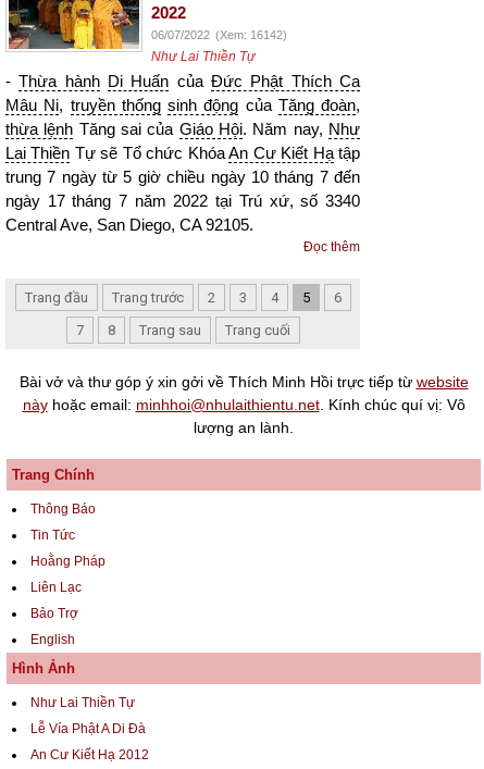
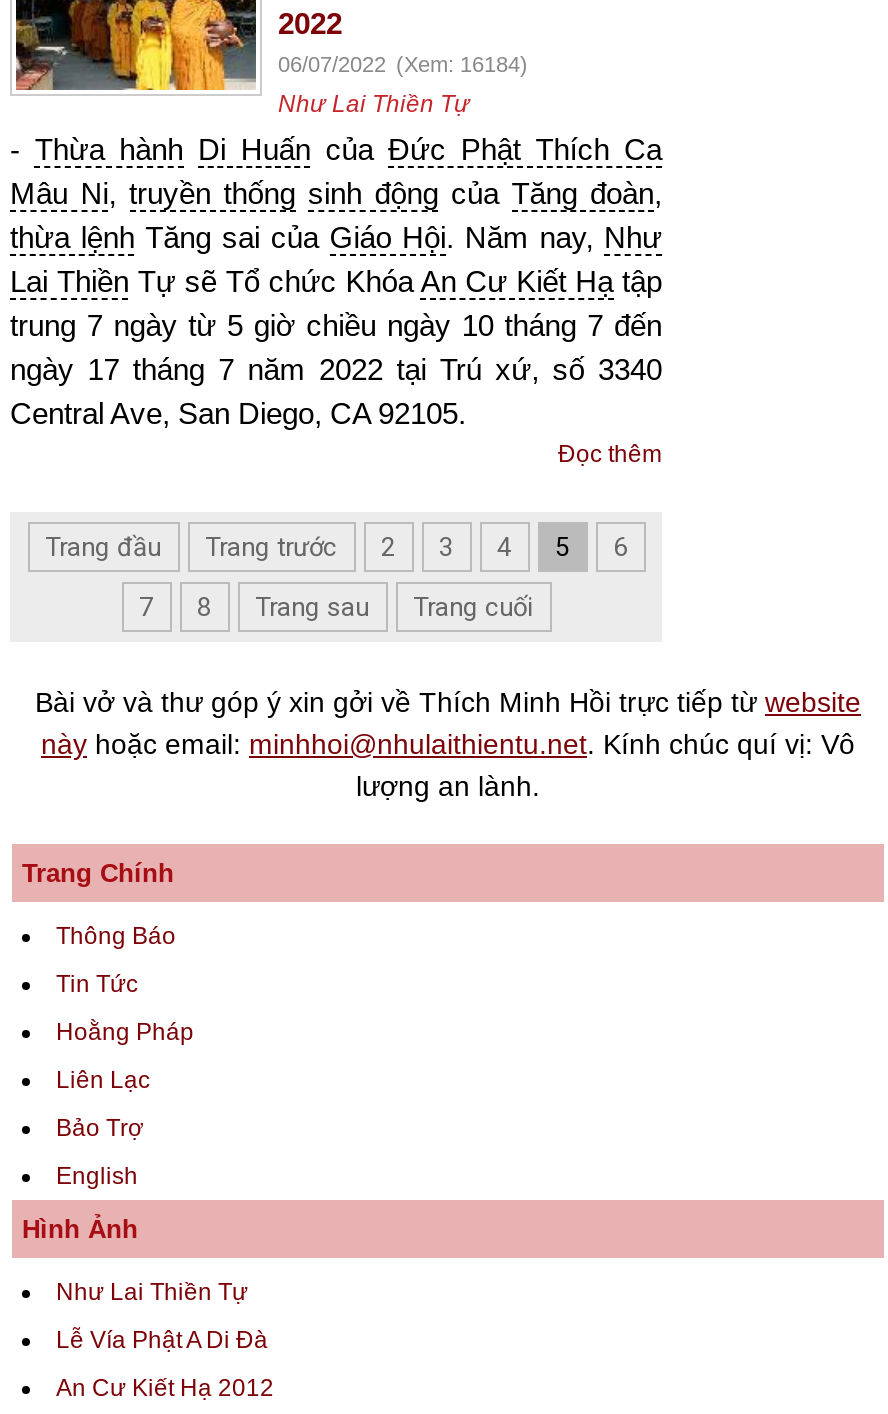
[151,29,287,42] 06/07/2022 (Xem: 16142) -> [278,53,528,77] 06/07/2022 (Xem: 16184)

